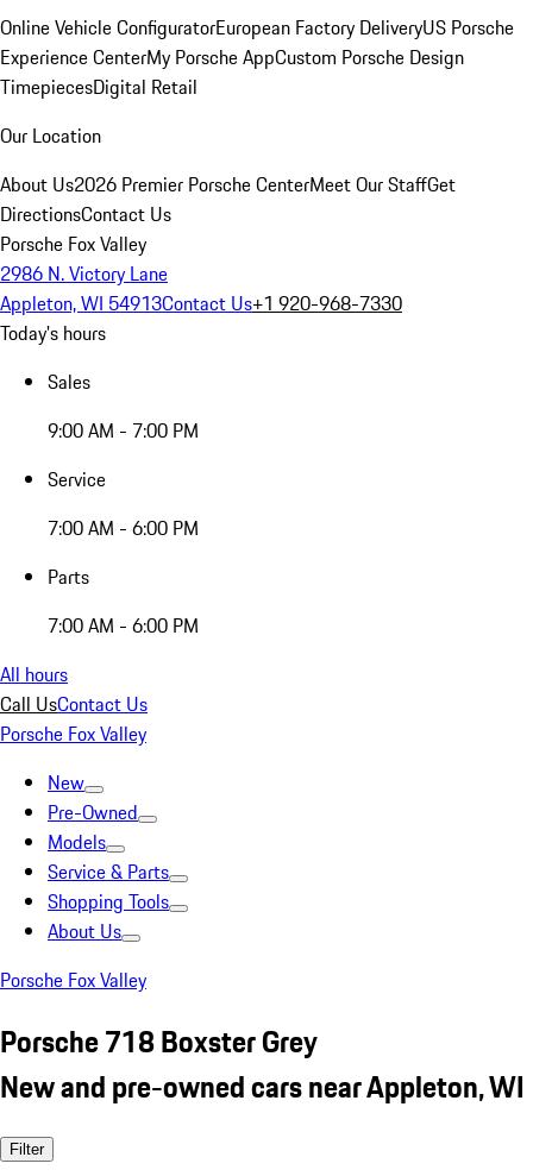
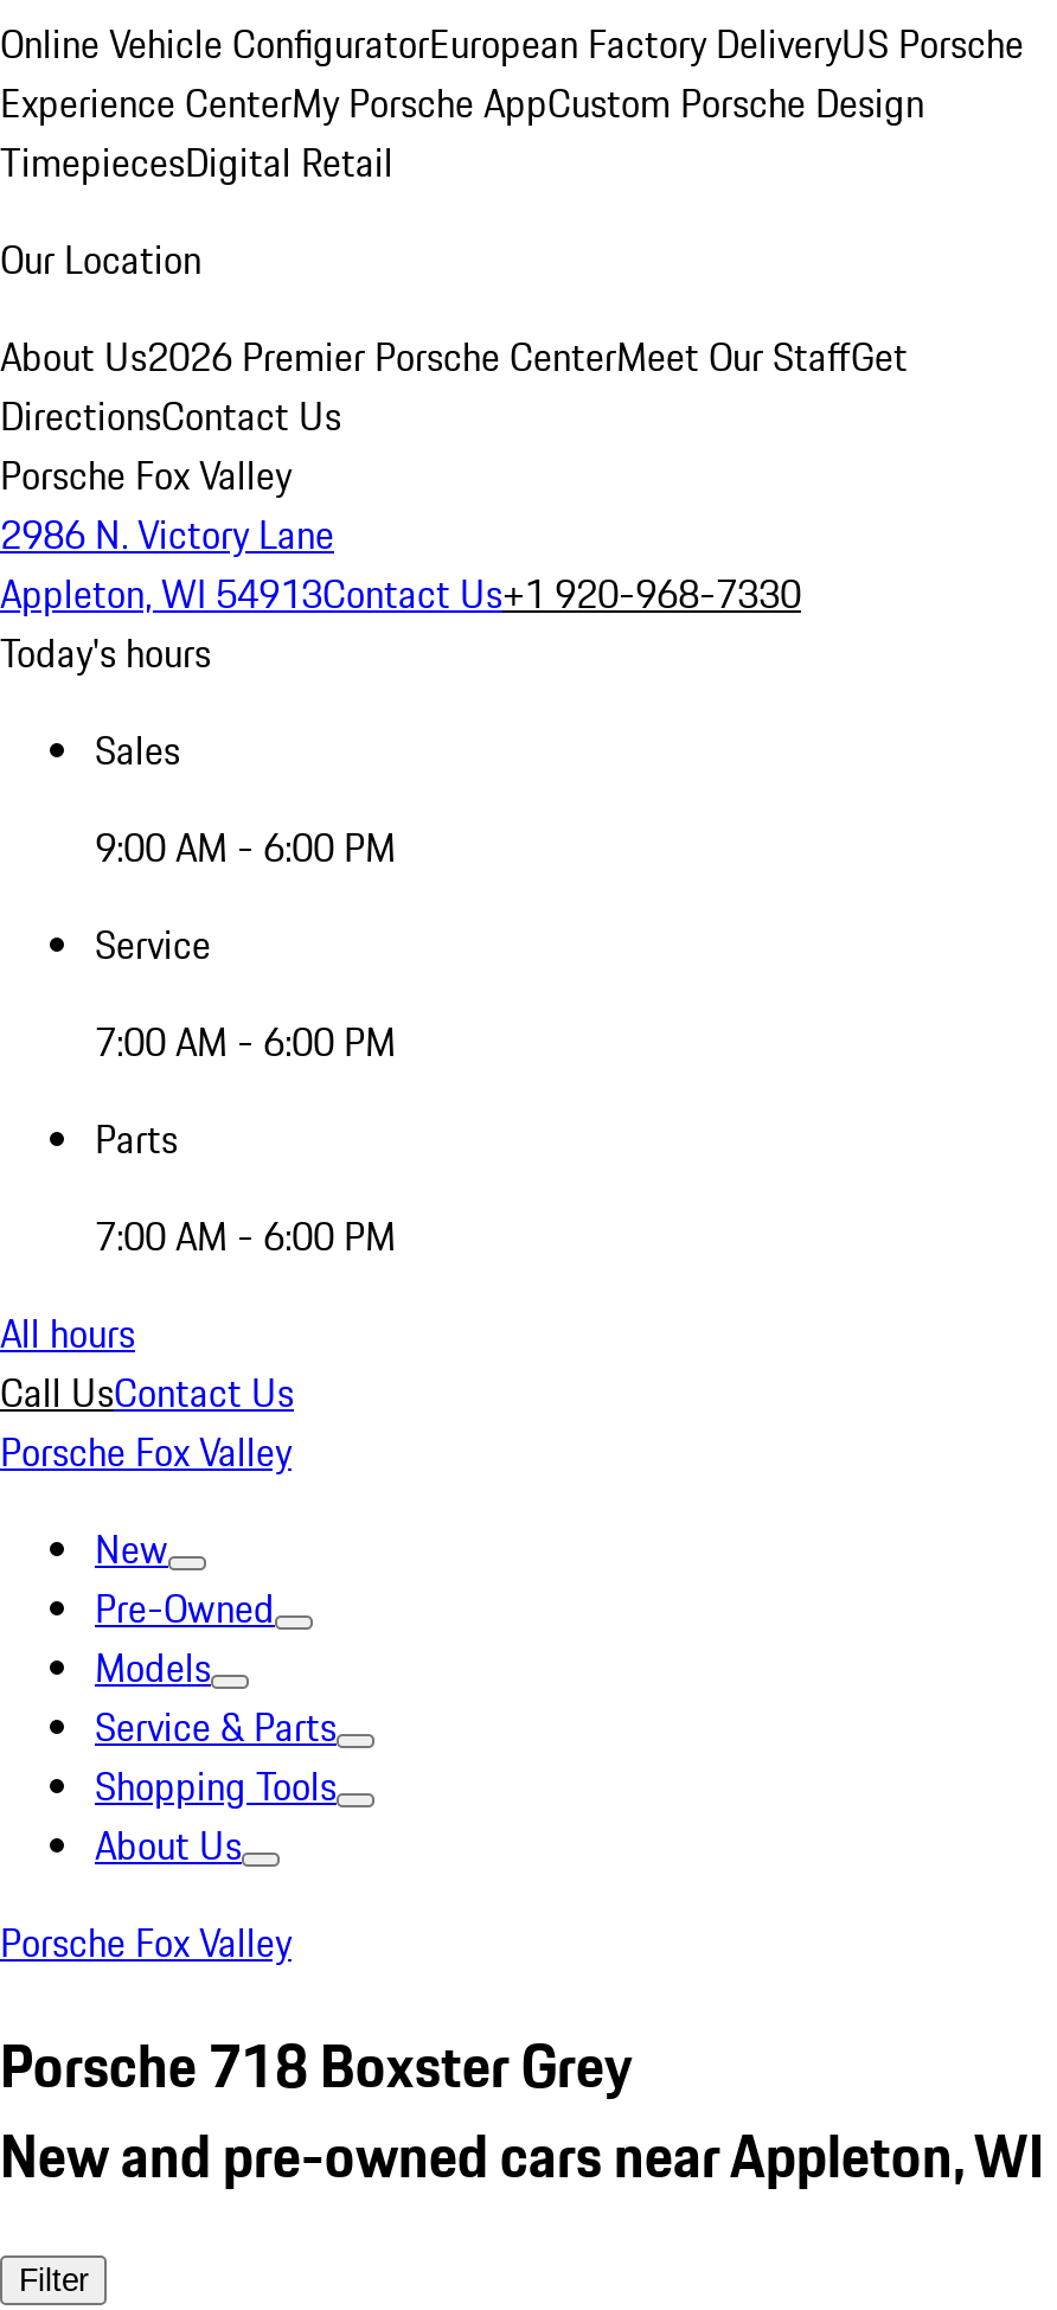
[48,416,199,445] 9:00 AM - 7:00 PM -> [95,819,396,876] 9:00 AM - 6:00 PM

